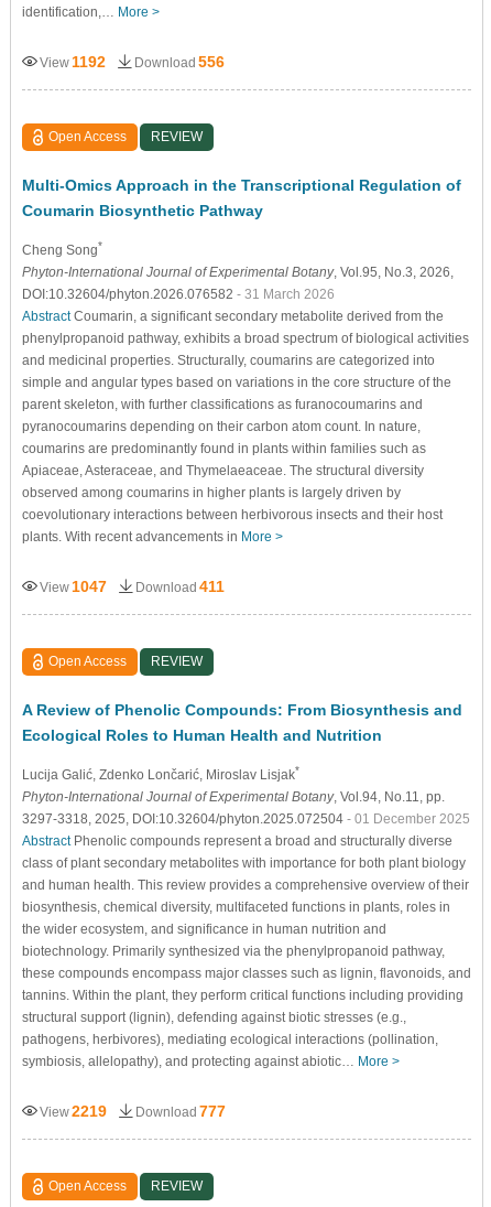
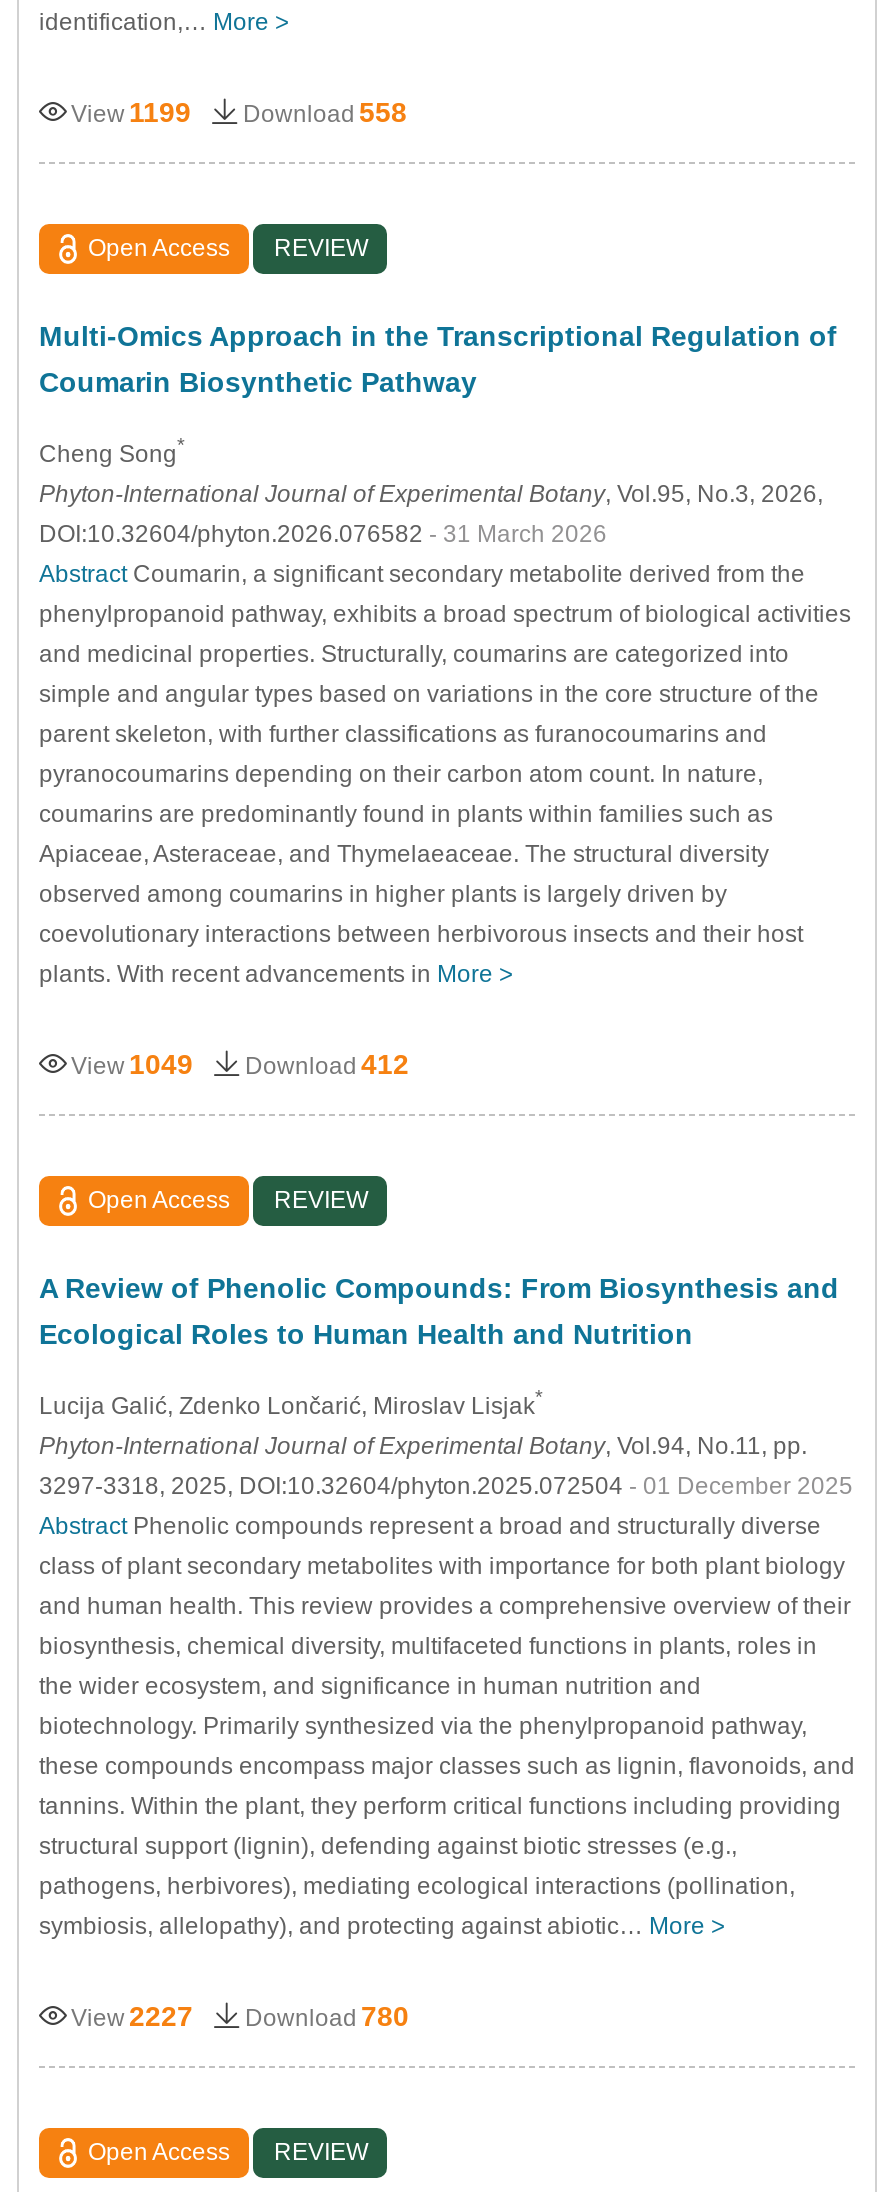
[40,53,106,70] View 1192 -> [71,95,191,127] View 1199
[134,53,225,70] Download 556 -> [243,95,407,127] Download 558
[40,577,107,595] View 1047 -> [71,1047,193,1079] View 1049
[135,577,225,595] Download 411 -> [245,1047,409,1079] Download 412
[40,1102,107,1120] View 2219 -> [71,1999,193,2031] View 2227
[135,1102,226,1120] Download 777 -> [245,1999,409,2031] Download 780

